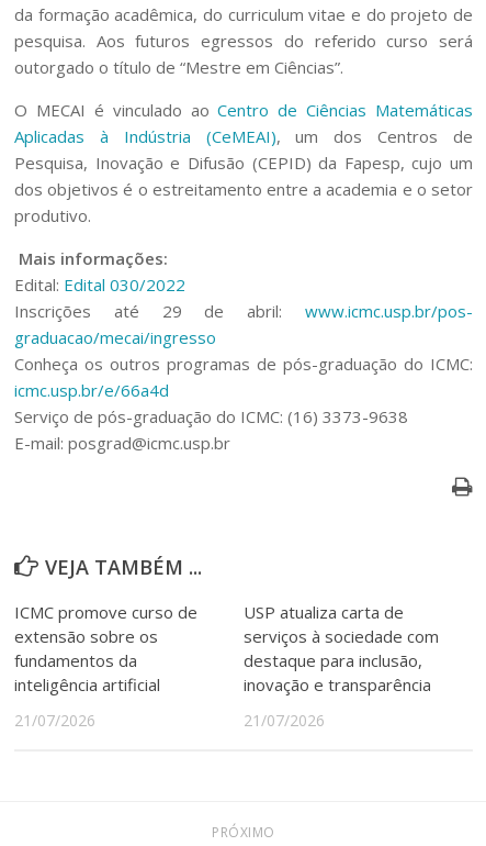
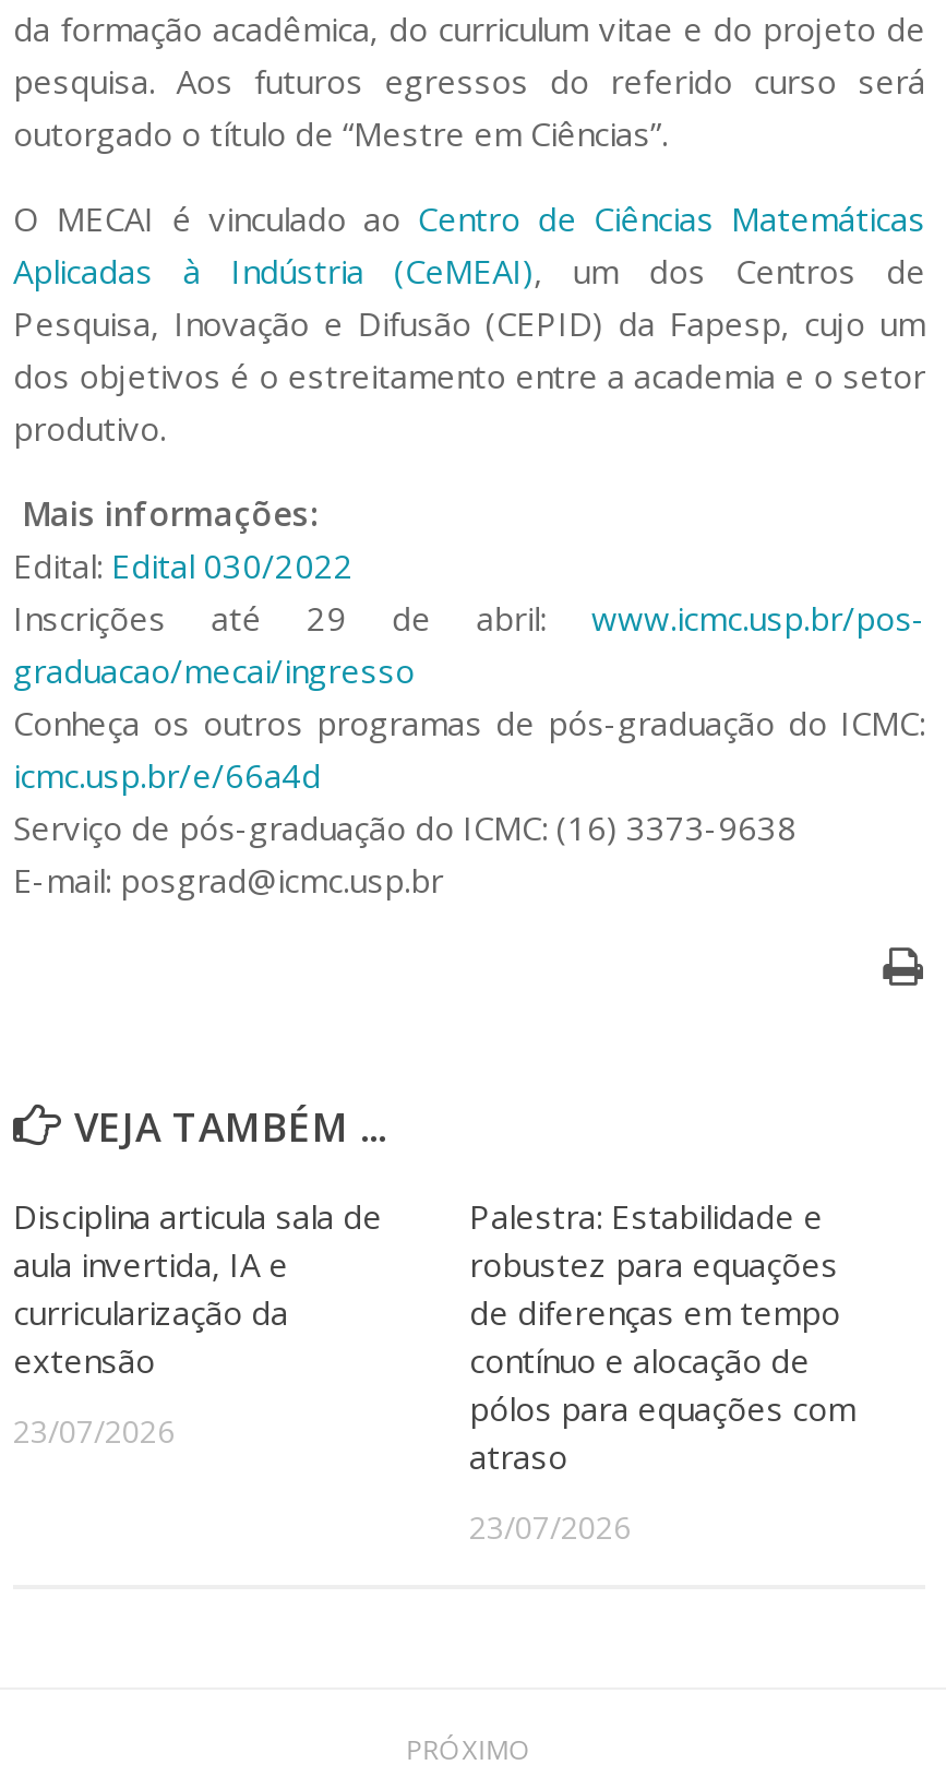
[14,601,197,695] ICMC promove curso de | extensão sobre os | fundamentos da | inteligência artificial -> [13,1193,382,1381] Disciplina articula sala de | aula invertida, IA e | curricularização da | extensão
[244,601,439,695] USP atualiza carta de | serviços à sociedade com | destaque para inclusão, | inovação e transparência -> [469,1193,855,1477] Palestra: Estabilidade e | robustez para equações | de diferenças em tempo | contínuo e alocação de | pólos para equações com | atraso
[14,709,95,730] 21/07/2026 -> [13,1410,175,1451] 23/07/2026
[244,709,325,730] 21/07/2026 -> [469,1506,631,1547] 23/07/2026

